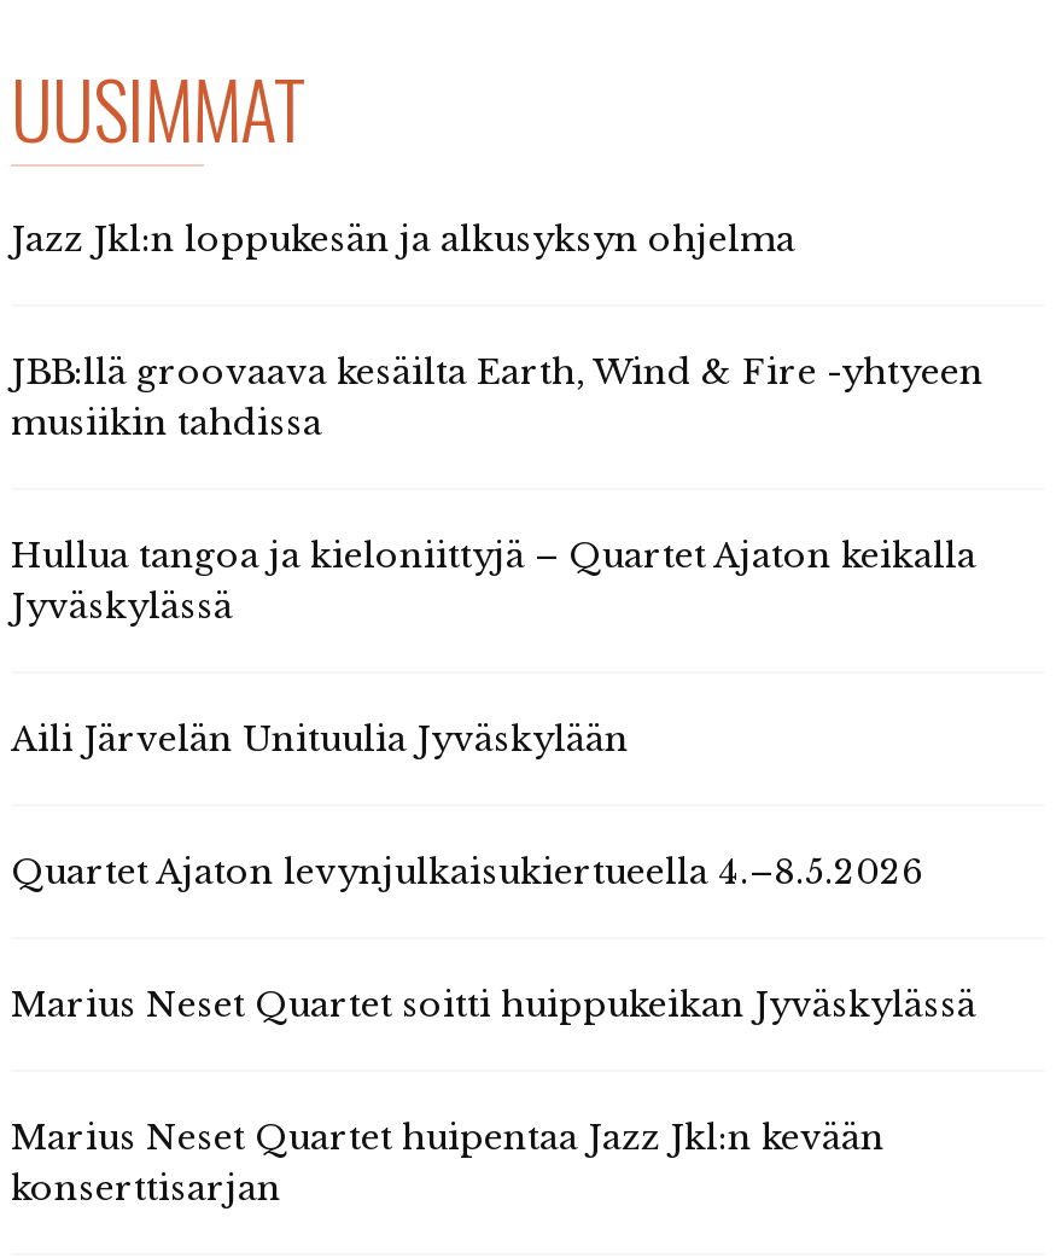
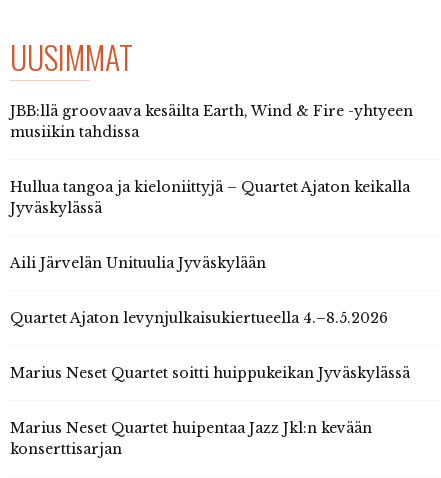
[11,218,795,261] Jazz Jkl:n loppukesän ja alkusyksyn ohjelma -> none

